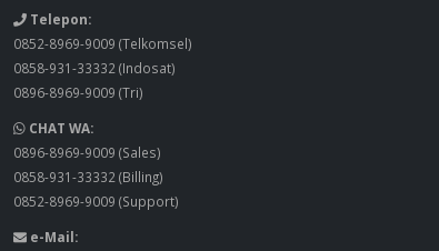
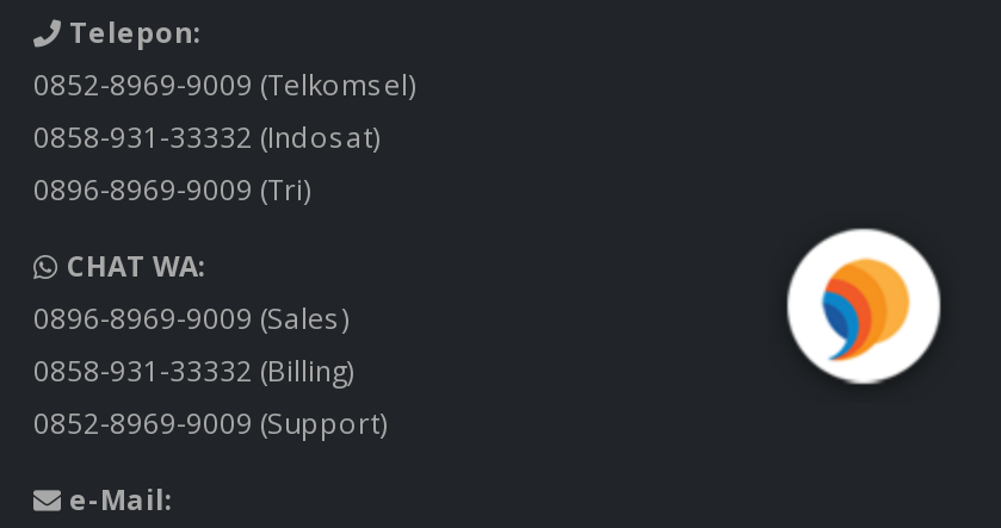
none -> [785,226,943,386] [image]

